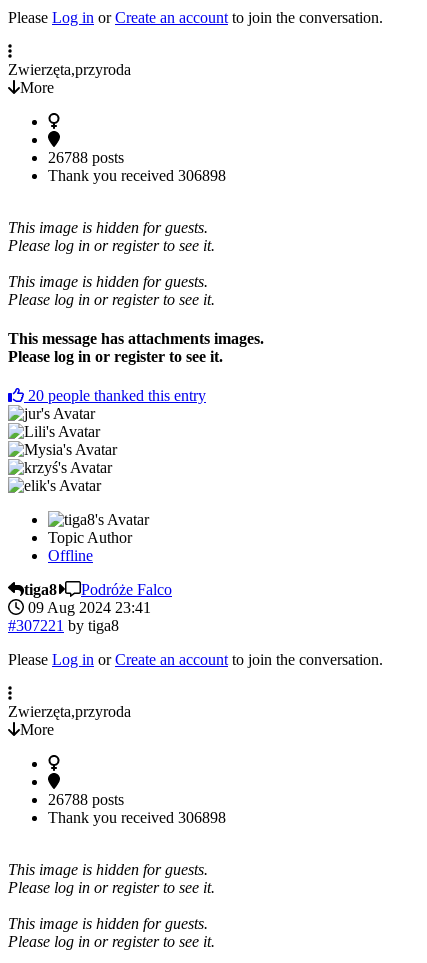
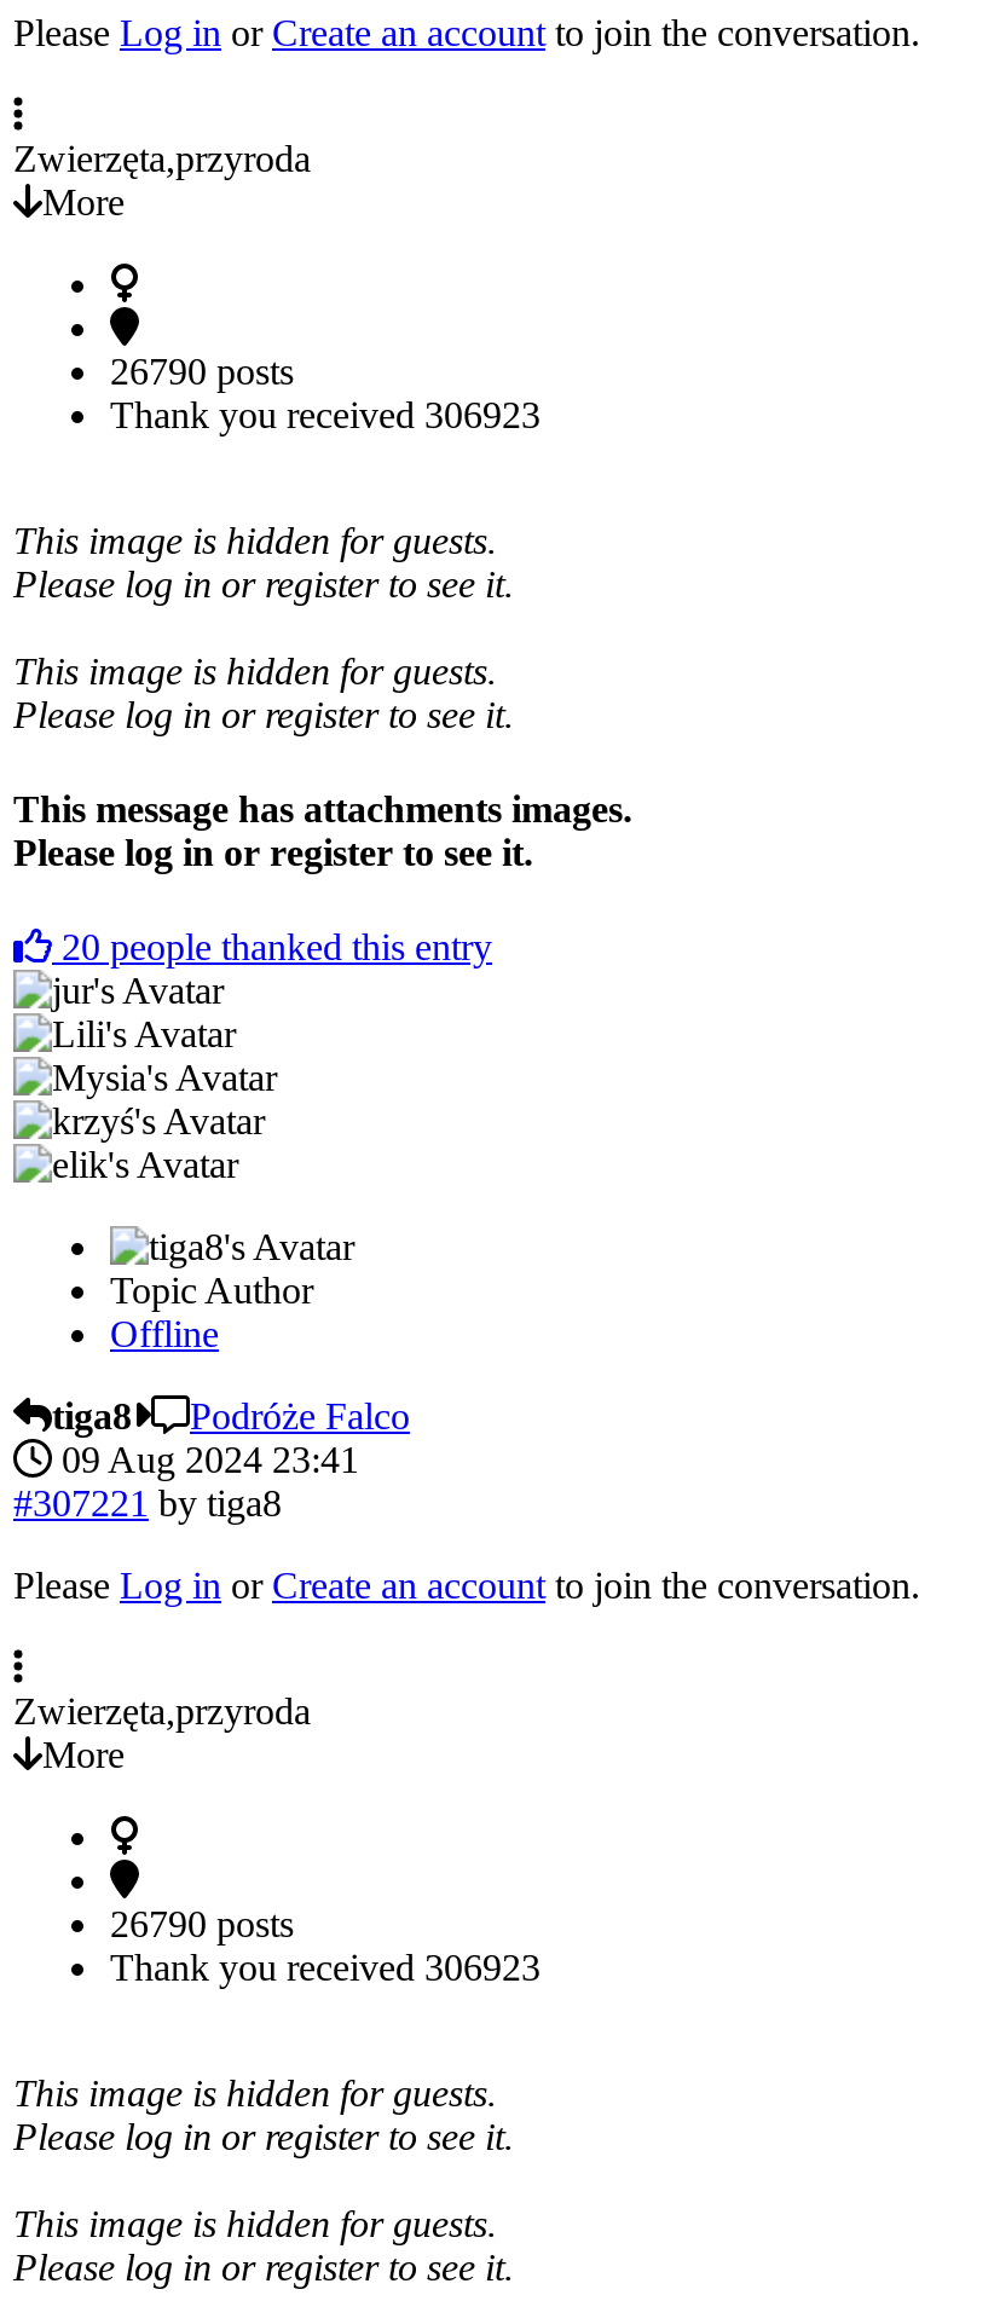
[48,149,124,166] 26788 posts -> [110,350,294,391] 26790 posts
[48,167,226,184] Thank you received 306898 -> [110,393,541,435] Thank you received 306923
[48,791,124,808] 26788 posts -> [110,1904,294,1945] 26790 posts
[48,809,226,826] Thank you received 306898 -> [110,1947,541,1988] Thank you received 306923

